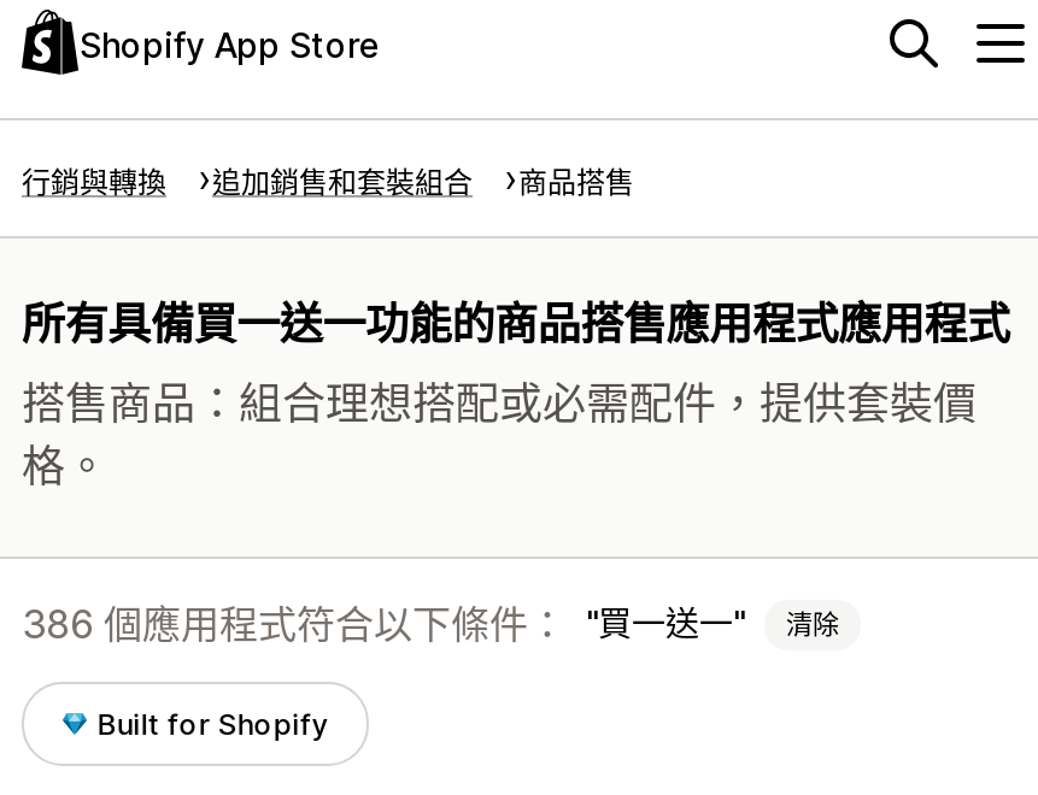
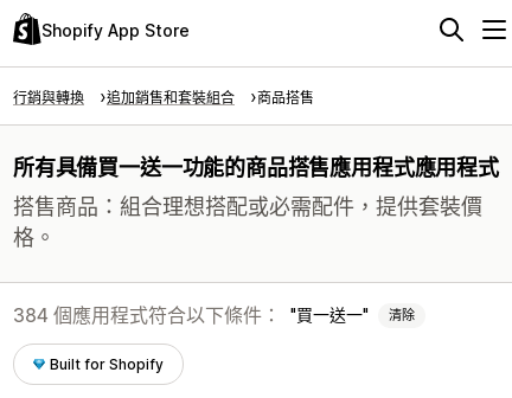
[22,600,567,648] 386 個應用程式符合以下條件： -> [13,303,281,327] 384 個應用程式符合以下條件：

